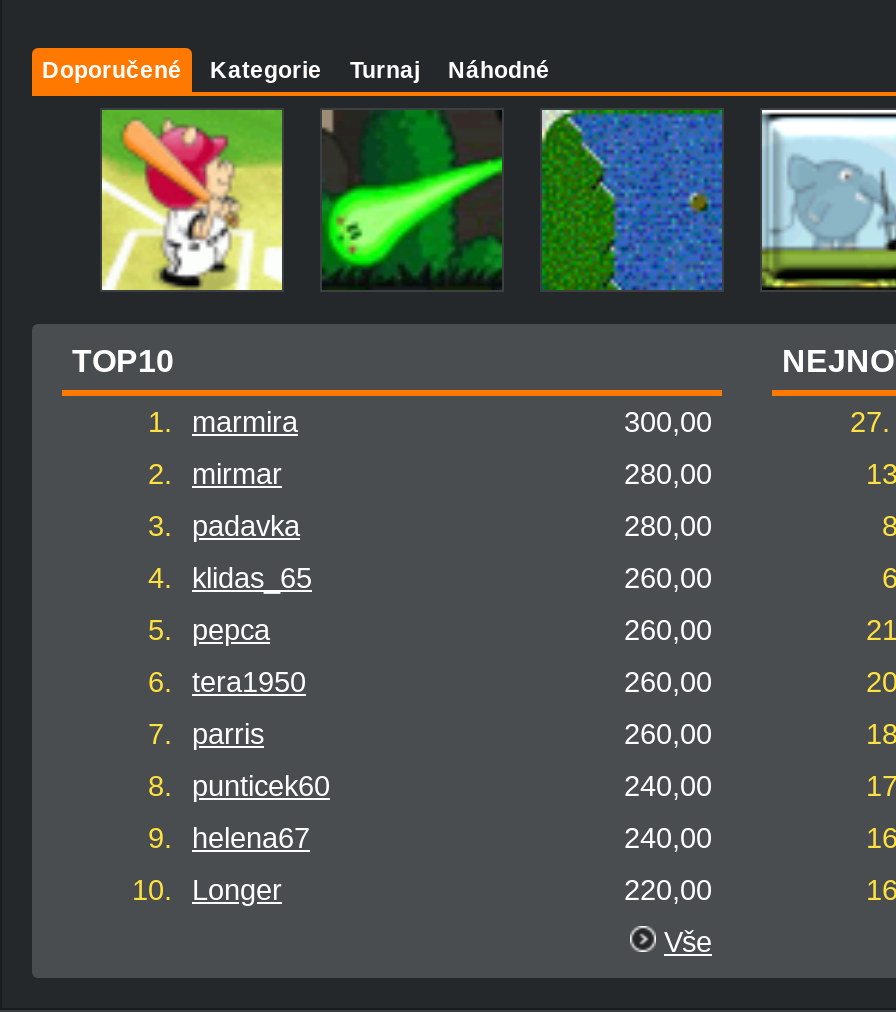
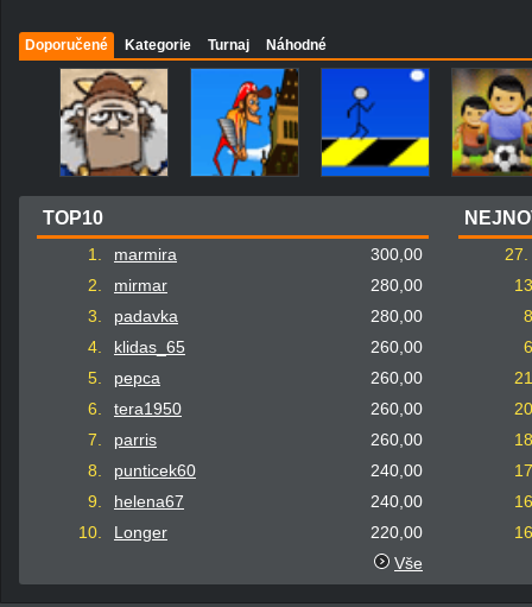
[100,108,284,292] [image] -> [59,68,169,177] [image]
[320,108,504,290] [image] -> [190,68,299,177] [image]
[540,108,724,292] [image] -> [321,68,430,177] [image]
[760,108,890,290] [image] -> [451,69,528,177] [image]

